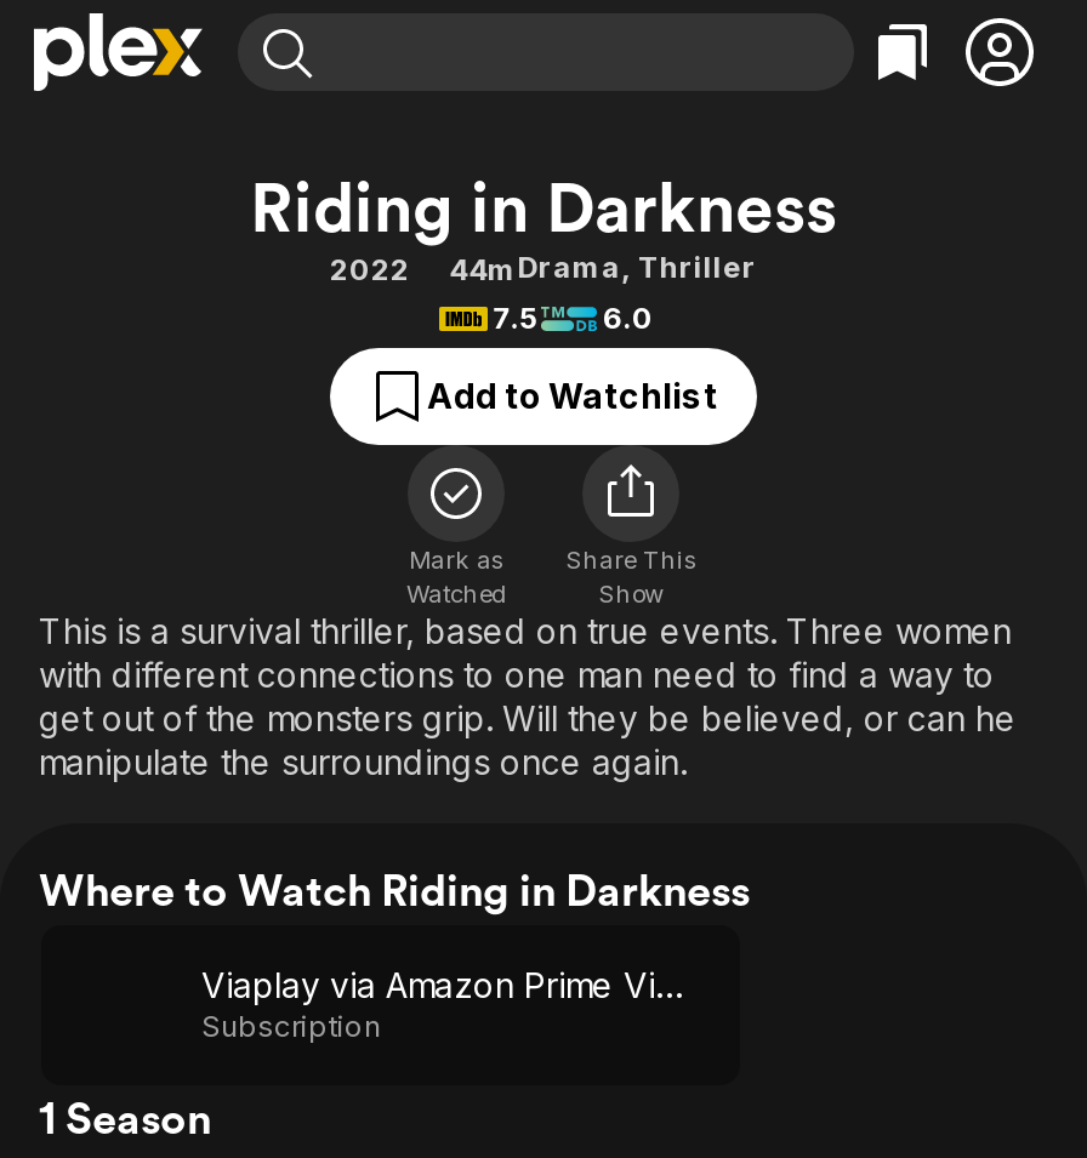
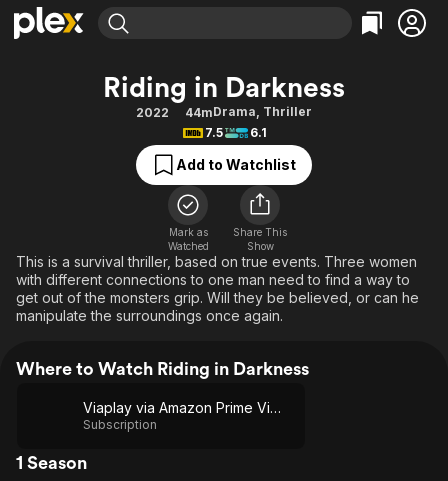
[493,300,654,336] 7.5 6.0 -> [205,125,267,140] 7.5 6.1

